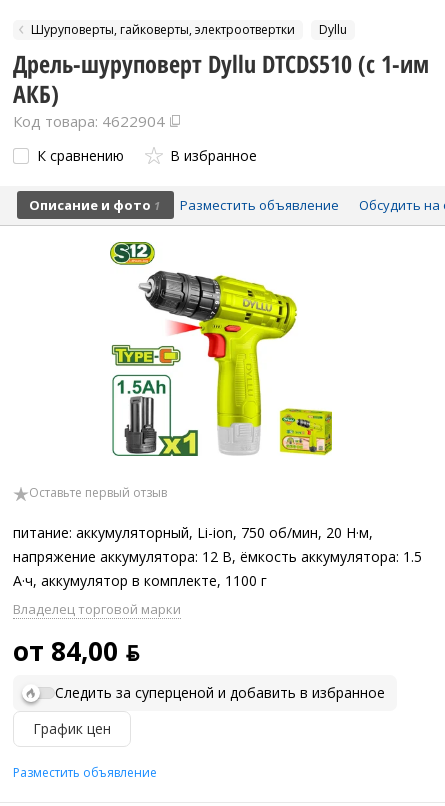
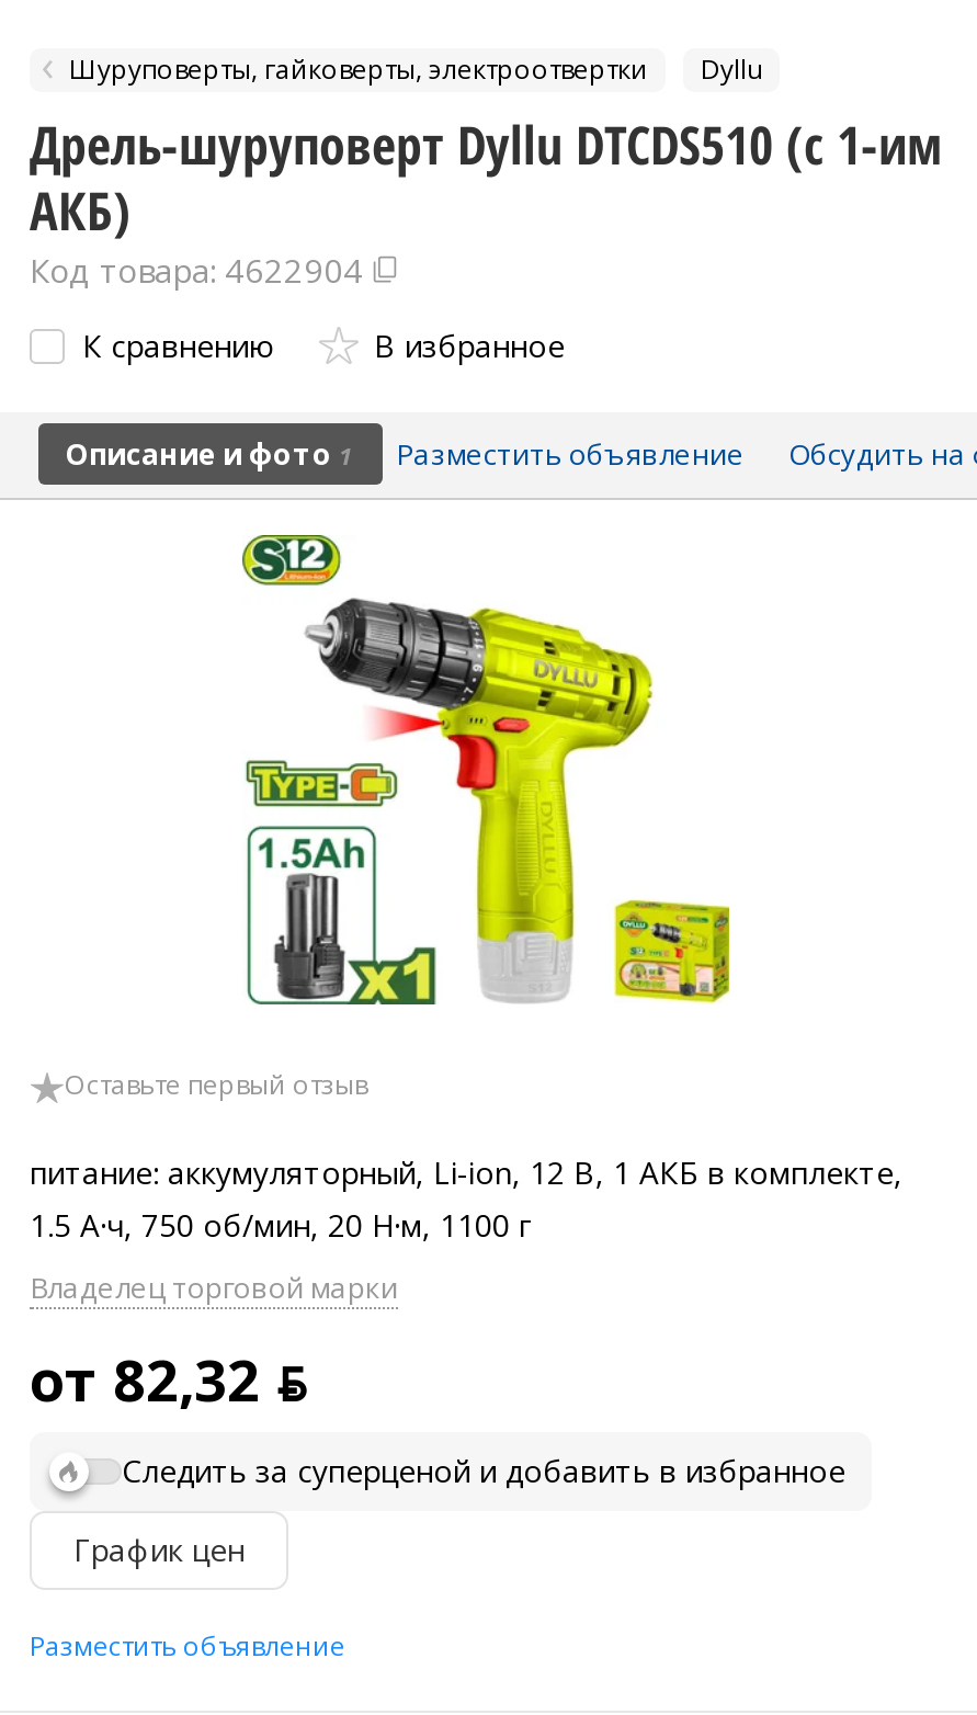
[13,523,422,590] питание: аккумуляторный, Li-ion, 750 об/мин, 20 Н·м, | напряжение аккумулятора: 12 В, ёмкость аккумулятора: 1.5 | А·ч, аккумулятор в комплекте, 1100 г -> [30,1152,902,1246] питание: аккумуляторный, Li-ion, 12 В, 1 АКБ в комплекте, | 1.5 А·ч, 750 об/мин, 20 Н·м, 1100 г
[13,633,140,669] от 84,00 ƃ -> [30,1340,308,1419] от 82,32 ƃ

